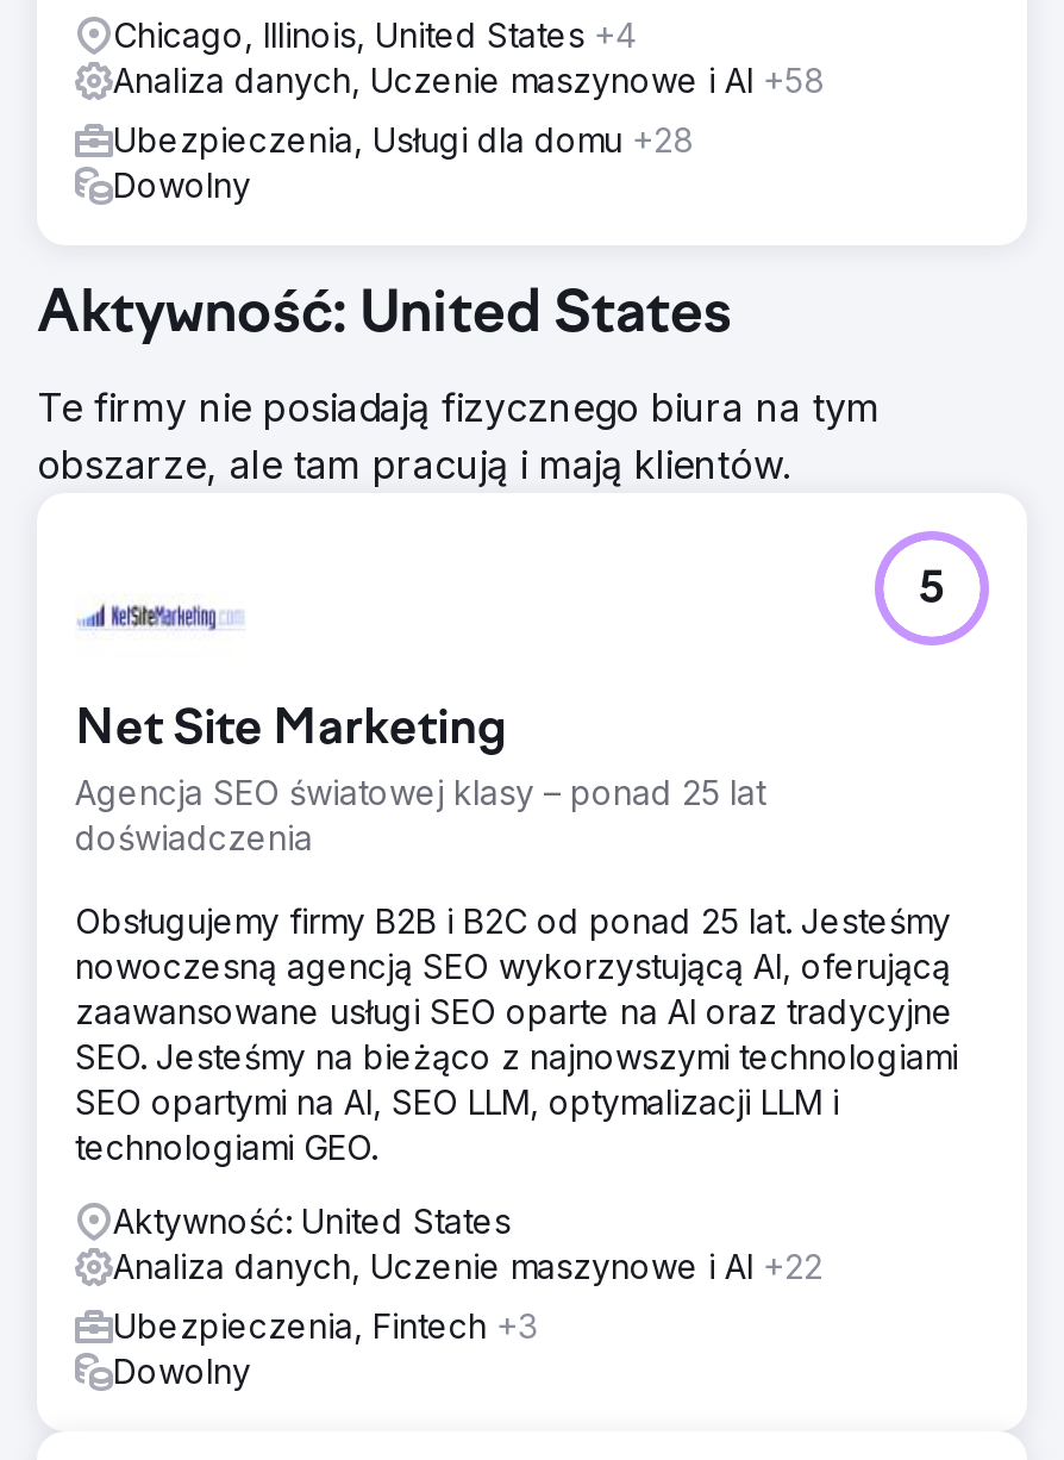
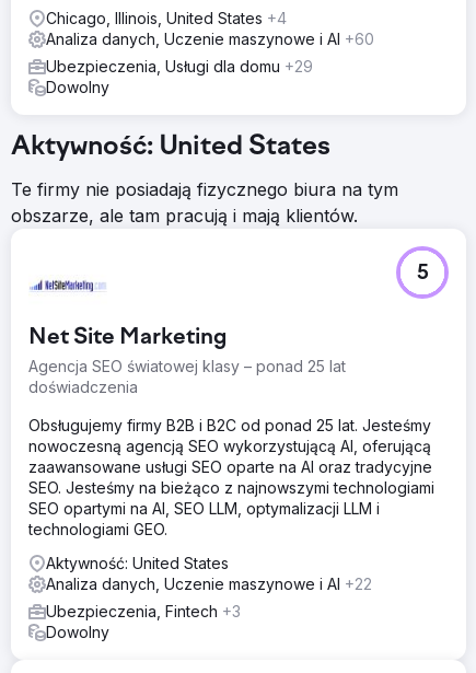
[113,60,825,100] Analiza danych, Uczenie maszynowe i AI +58 -> [46,30,374,48] Analiza danych, Uczenie maszynowe i AI +60
[113,119,694,160] Ubezpieczenia, Usługi dla domu +28 -> [46,57,313,76] Ubezpieczenia, Usługi dla domu +29

